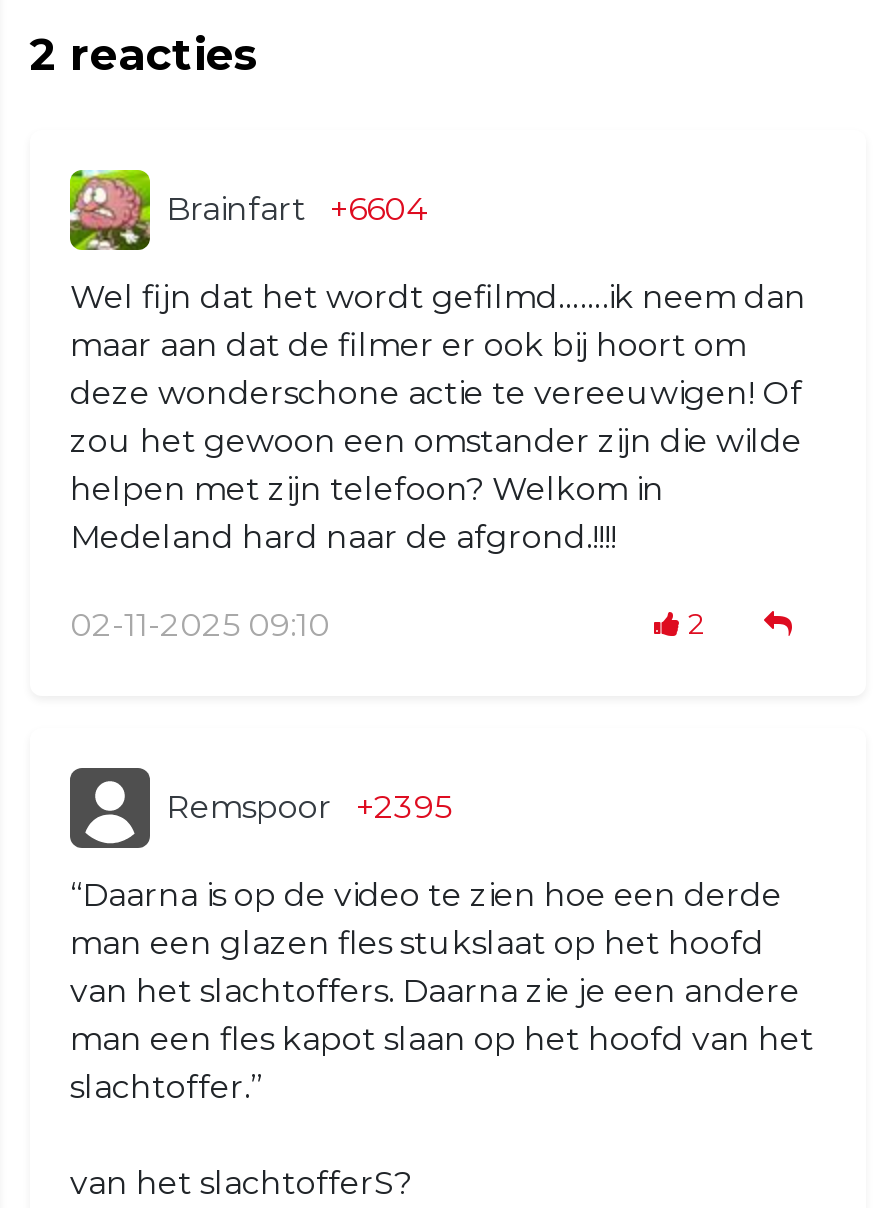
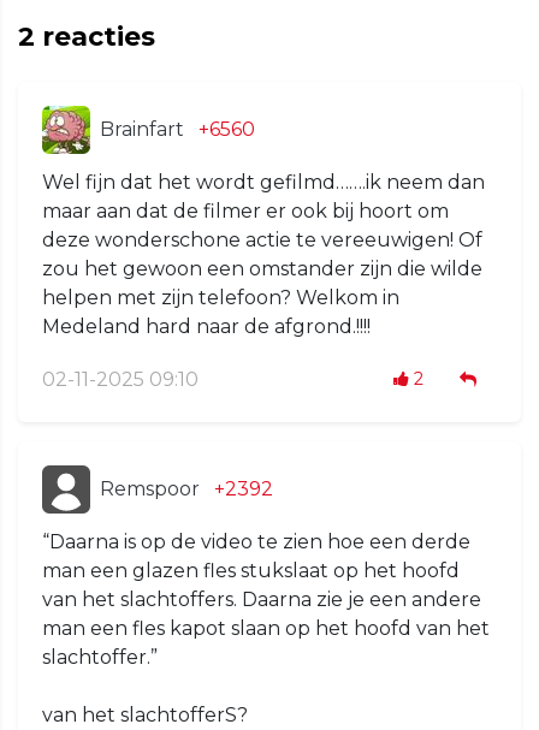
[166,190,426,228] Brainfart +6604 -> [100,118,255,141] Brainfart +6560
[166,788,452,826] Remspoor +2395 -> [100,478,273,501] Remspoor +2392

